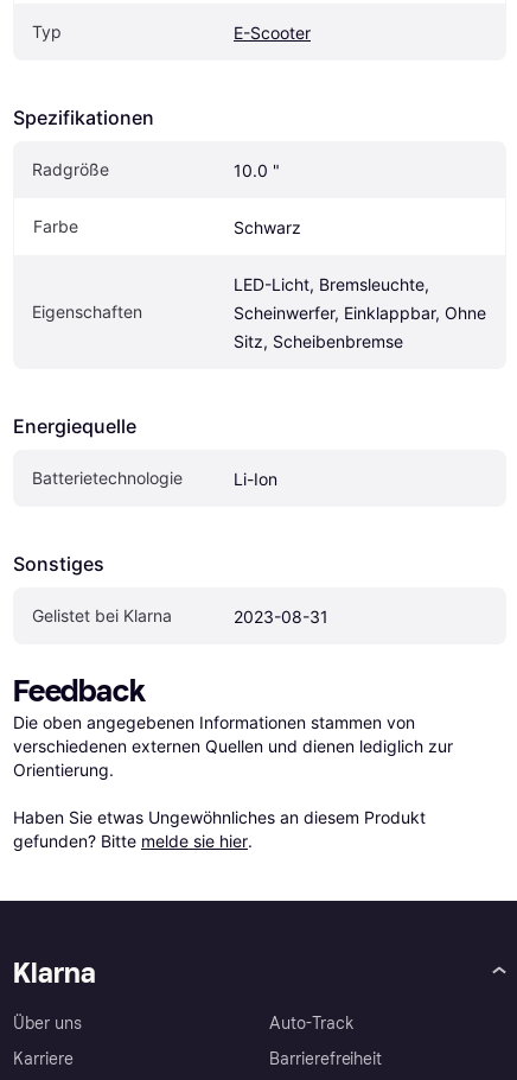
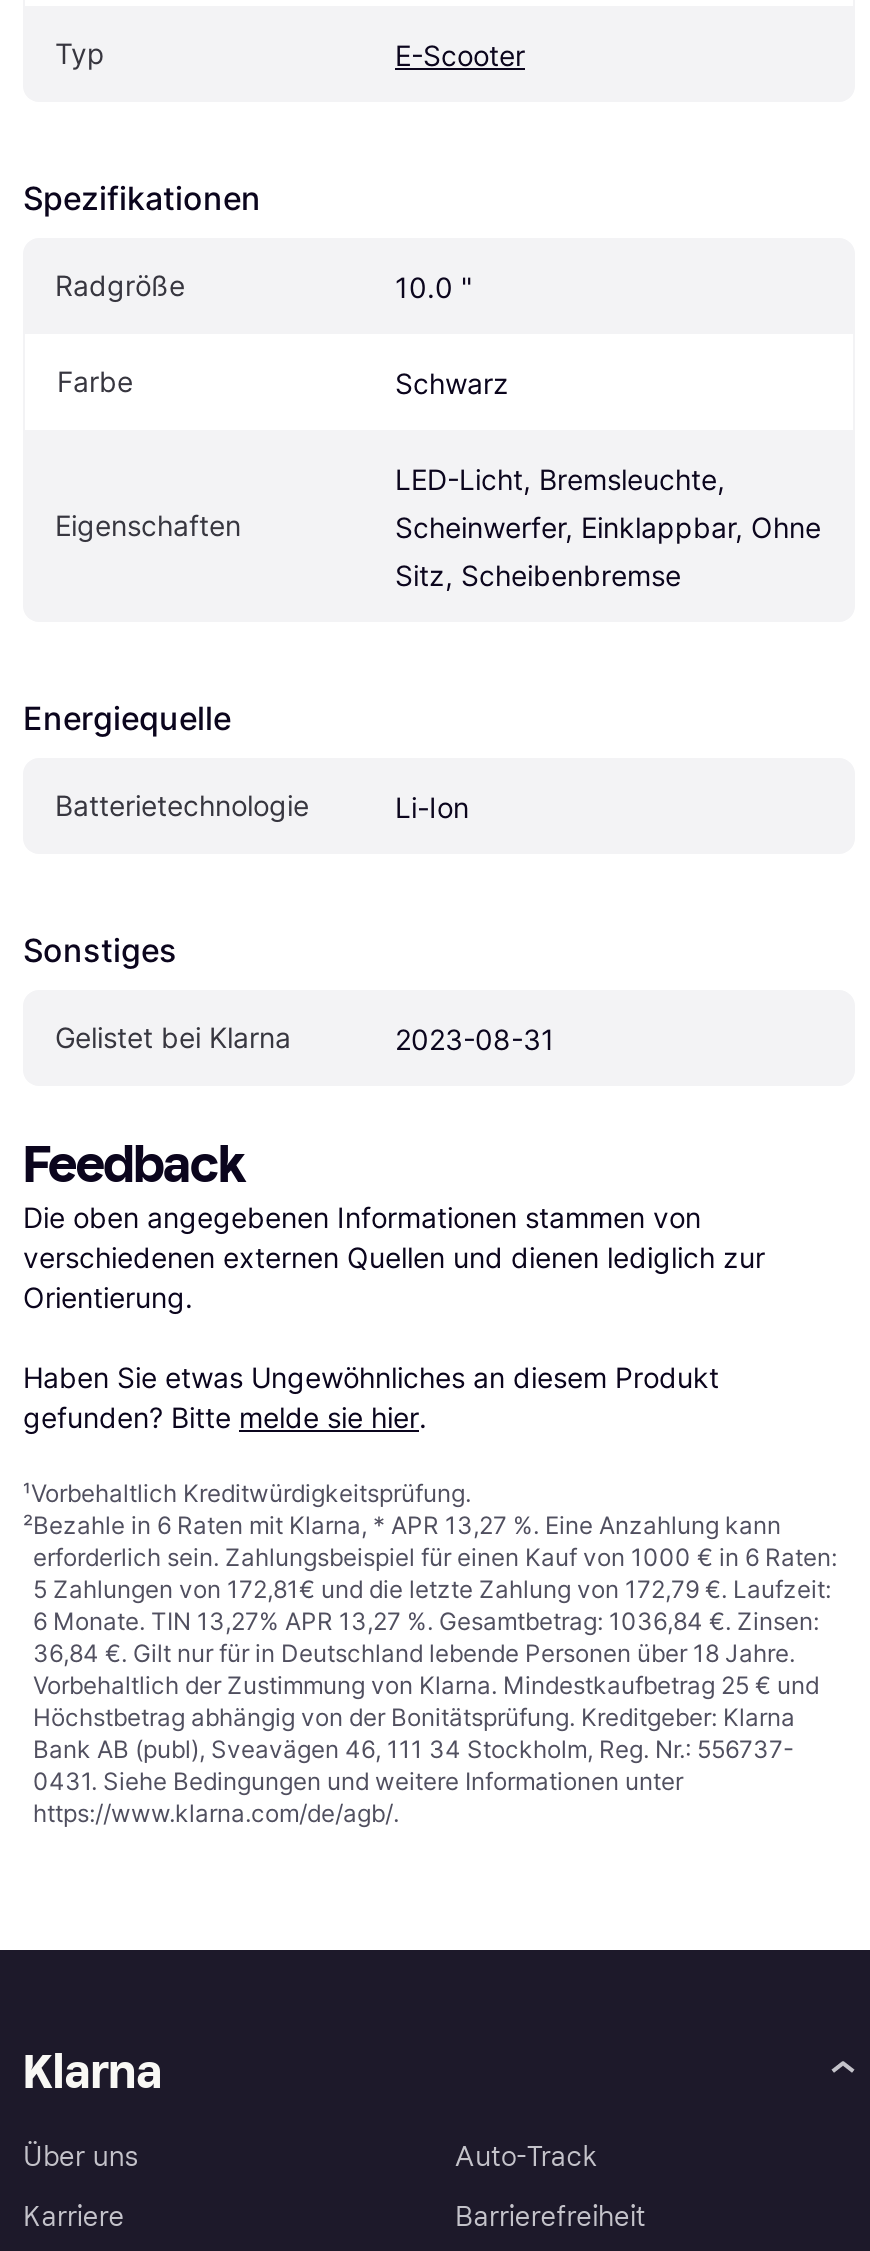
none -> [23,1478,837,1828] ¹Vorbehaltlich Kreditwürdigkeitsprüfung. | ²Bezahle in 6 Raten mit Klarna, * APR 13,27 %. Eine Anzahlung kann | erforderlich sein. Zahlungsbeispiel für einen Kauf von 1000 € in 6 Raten: | 5 Zahlungen von 172,81€ und die letzte Zahlung von 172,79 €. Laufzeit: | 6 Monate. TIN 13,27% APR 13,27 %. Gesamtbetrag: 1036,84 €. Zinsen: | 36,84 €. Gilt nur für in Deutschland lebende Personen über 18 Jahre. | Vorbehaltlich der Zustimmung von Klarna. Mindestkaufbetrag 25 € und | Höchstbetrag abhängig von der Bonitätsprüfung. Kreditgeber: Klarna | Bank AB (publ), Sveavägen 46, 111 34 Stockholm, Reg. Nr.: 556737- | 0431. Siehe Bedingungen und weitere Informationen unter | https://www.klarna.com/de/agb/.

